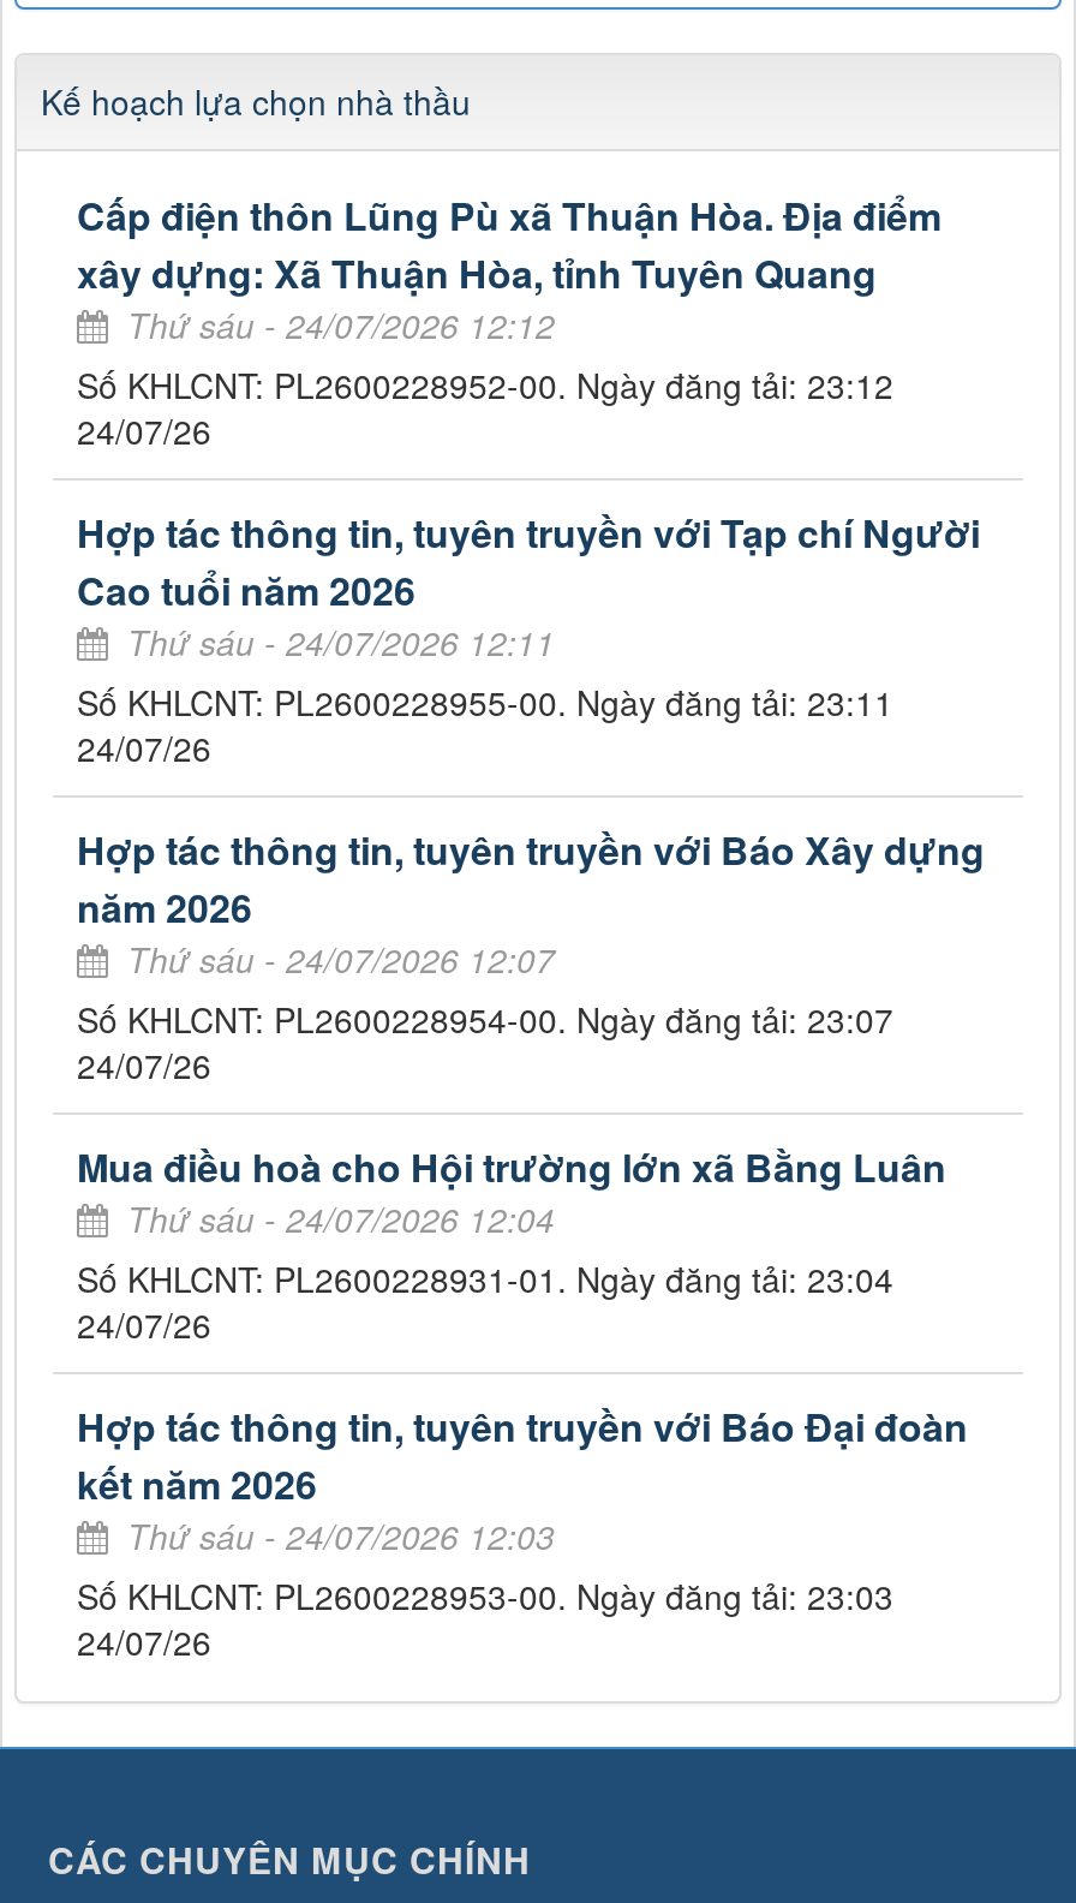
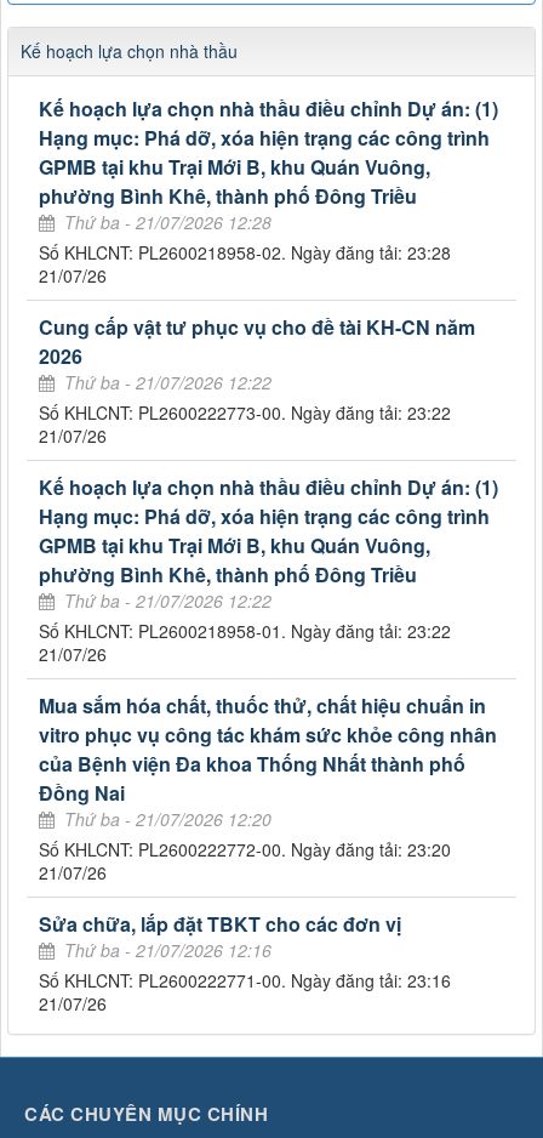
[77,189,941,455] Cấp điện thôn Lũng Pù xã Thuận Hòa. Địa điểm | xây dựng: Xã Thuận Hòa, tỉnh Tuyên Quang | Thứ sáu - 24/07/2026 12:12 | Số KHLCNT: PL2600228952-00. Ngày đăng tải: 23:12 | 24/07/26 -> [39,95,498,288] Kế hoạch lựa chọn nhà thầu điều chỉnh Dự án: (1) | Hạng mục: Phá dỡ, xóa hiện trạng các công trình | GPMB tại khu Trại Mới B, khu Quán Vuông, | phường Bình Khê, thành phố Đông Triều | Thứ ba - 21/07/2026 12:28 | Số KHLCNT: PL2600218958-02. Ngày đăng tải: 23:28 | 21/07/26
[77,506,980,772] Hợp tác thông tin, tuyên truyền với Tạp chí Người | Cao tuổi năm 2026 | Thứ sáu - 24/07/2026 12:11 | Số KHLCNT: PL2600228955-00. Ngày đăng tải: 23:11 | 24/07/26 -> [39,314,475,448] Cung cấp vật tư phục vụ cho đề tài KH-CN năm | 2026 | Thứ ba - 21/07/2026 12:22 | Số KHLCNT: PL2600222773-00. Ngày đăng tải: 23:22 | 21/07/26
[77,823,985,1090] Hợp tác thông tin, tuyên truyền với Báo Xây dựng | năm 2026 | Thứ sáu - 24/07/2026 12:07 | Số KHLCNT: PL2600228954-00. Ngày đăng tải: 23:07 | 24/07/26 -> [39,474,498,667] Kế hoạch lựa chọn nhà thầu điều chỉnh Dự án: (1) | Hạng mục: Phá dỡ, xóa hiện trạng các công trình | GPMB tại khu Trại Mới B, khu Quán Vuông, | phường Bình Khê, thành phố Đông Triều | Thứ ba - 21/07/2026 12:22 | Số KHLCNT: PL2600218958-01. Ngày đăng tải: 23:22 | 21/07/26
[77,1140,946,1349] Mua điều hoà cho Hội trường lớn xã Bằng Luân | Thứ sáu - 24/07/2026 12:04 | Số KHLCNT: PL2600228931-01. Ngày đăng tải: 23:04 | 24/07/26 -> [39,692,497,885] Mua sắm hóa chất, thuốc thử, chất hiệu chuẩn in | vitro phục vụ công tác khám sức khỏe công nhân | của Bệnh viện Đa khoa Thống Nhất thành phố | Đồng Nai | Thứ ba - 21/07/2026 12:20 | Số KHLCNT: PL2600222772-00. Ngày đăng tải: 23:20 | 21/07/26
[77,1400,968,1666] Hợp tác thông tin, tuyên truyền với Báo Đại đoàn | kết năm 2026 | Thứ sáu - 24/07/2026 12:03 | Số KHLCNT: PL2600228953-00. Ngày đăng tải: 23:03 | 24/07/26 -> [39,911,451,1016] Sửa chữa, lắp đặt TBKT cho các đơn vị | Thứ ba - 21/07/2026 12:16 | Số KHLCNT: PL2600222771-00. Ngày đăng tải: 23:16 | 21/07/26

